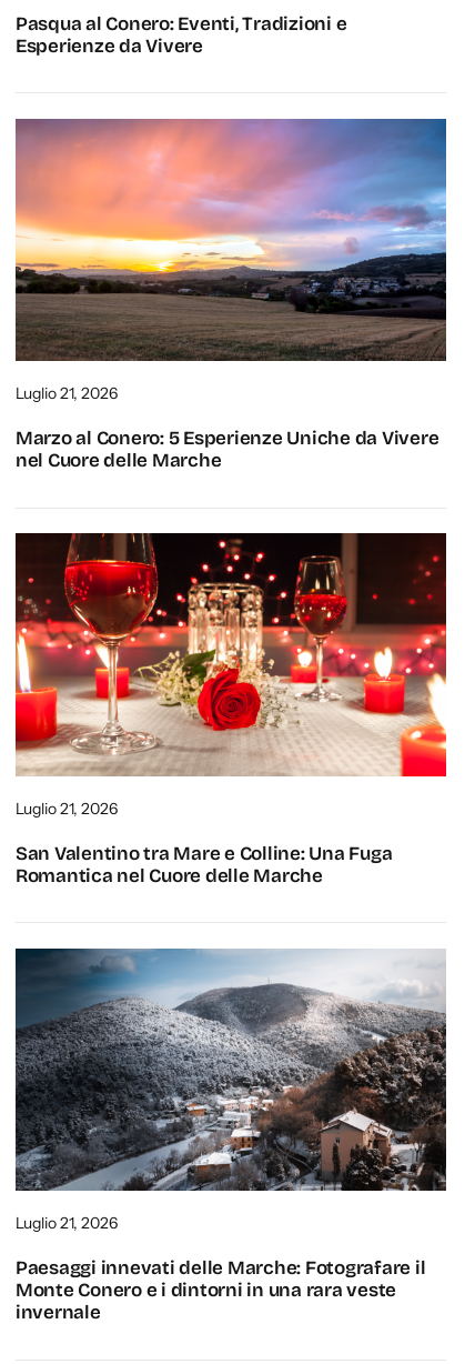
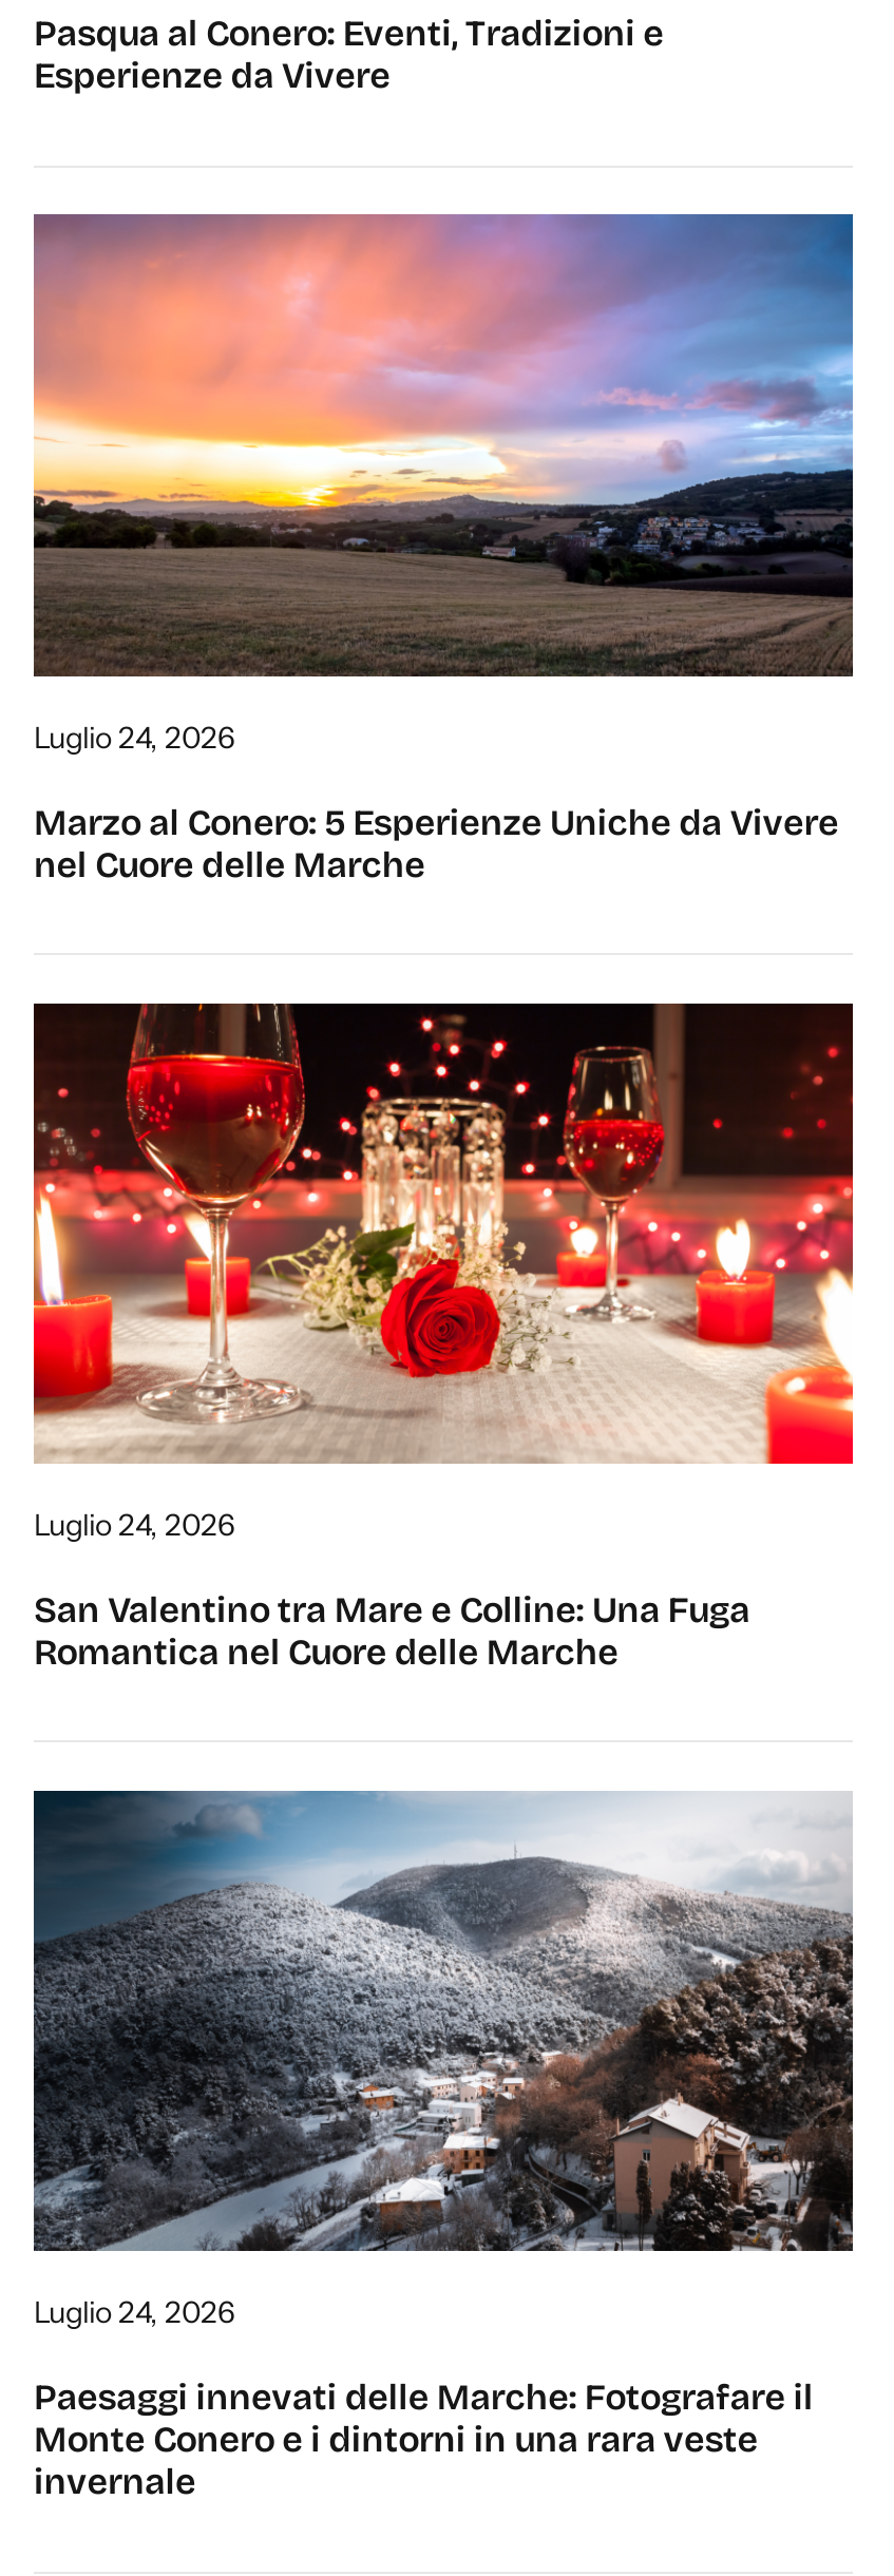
[16,383,118,403] Luglio 21, 2026 -> [34,718,234,756] Luglio 24, 2026
[16,798,118,818] Luglio 21, 2026 -> [34,1506,234,1544] Luglio 24, 2026
[16,1213,118,1233] Luglio 21, 2026 -> [34,2294,234,2332] Luglio 24, 2026

